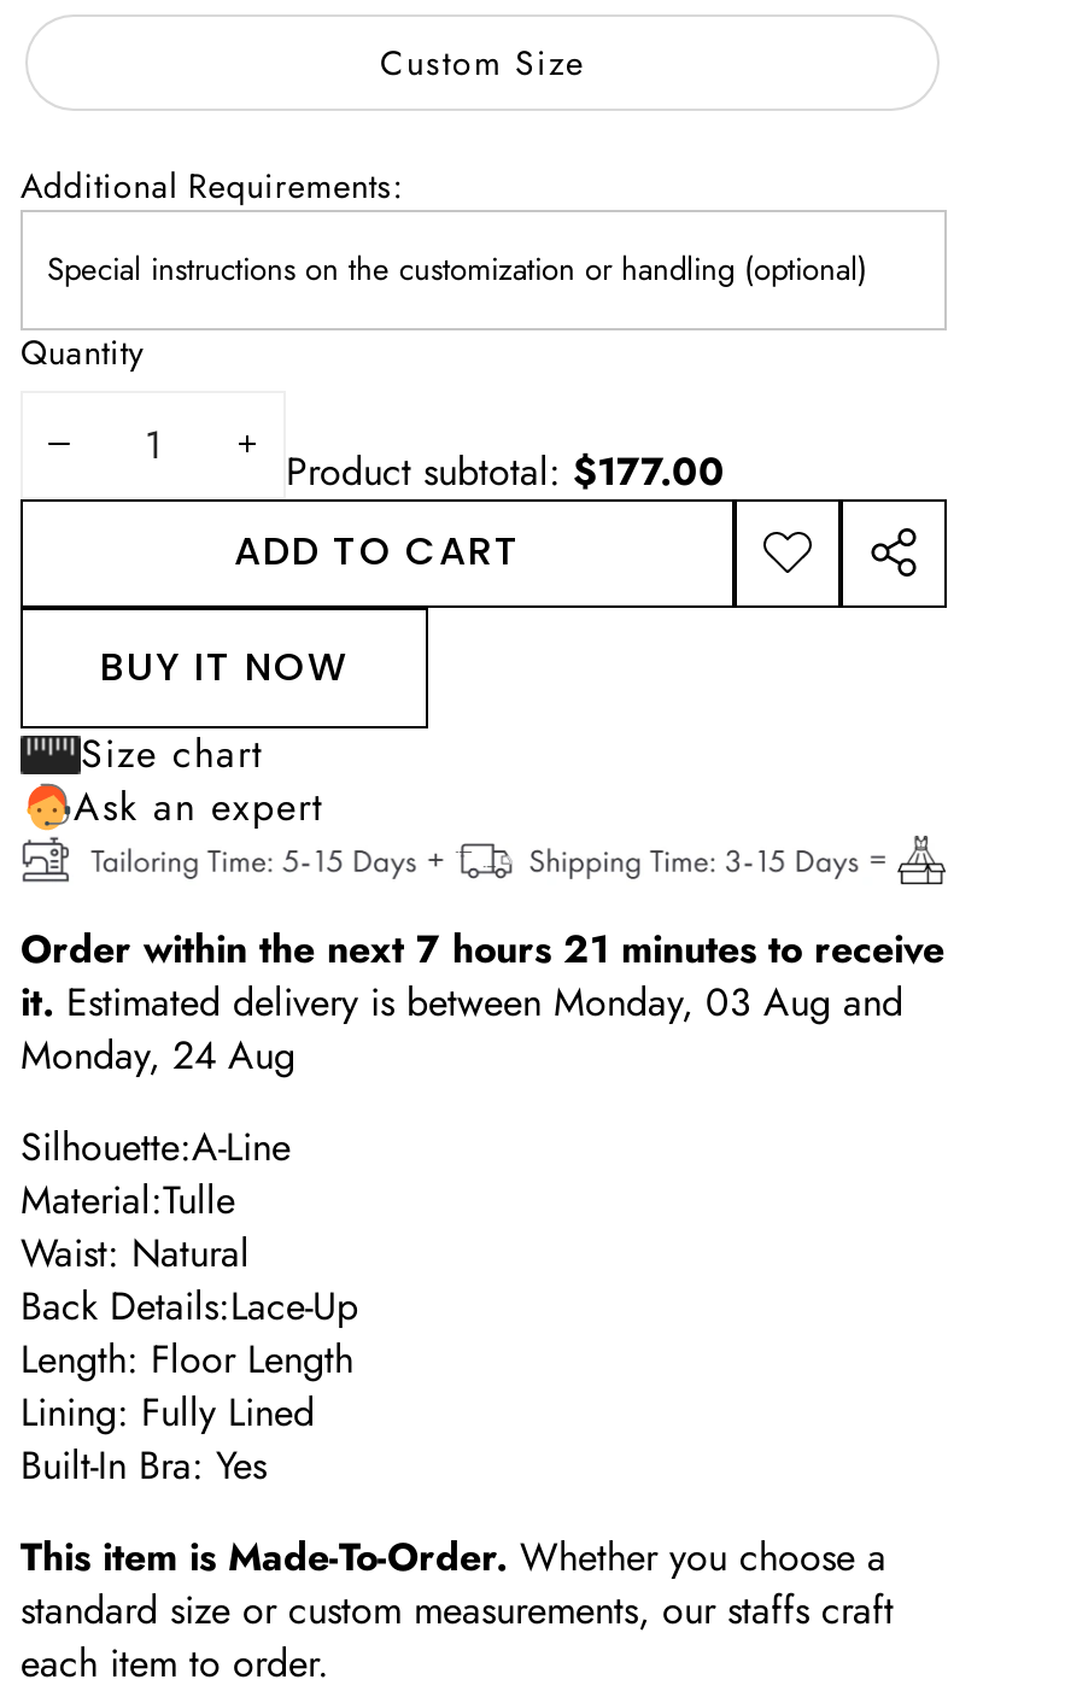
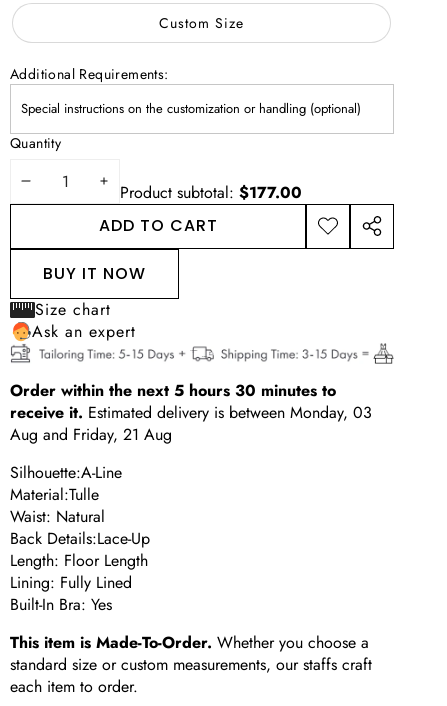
[21,923,944,1084] Order within the next 7 hours 21 minutes to receive | it. Estimated delivery is between Monday, 03 Aug and | Monday, 24 Aug -> [10,379,372,446] Order within the next 5 hours 30 minutes to | receive it. Estimated delivery is between Monday, 03 | Aug and Friday, 21 Aug

